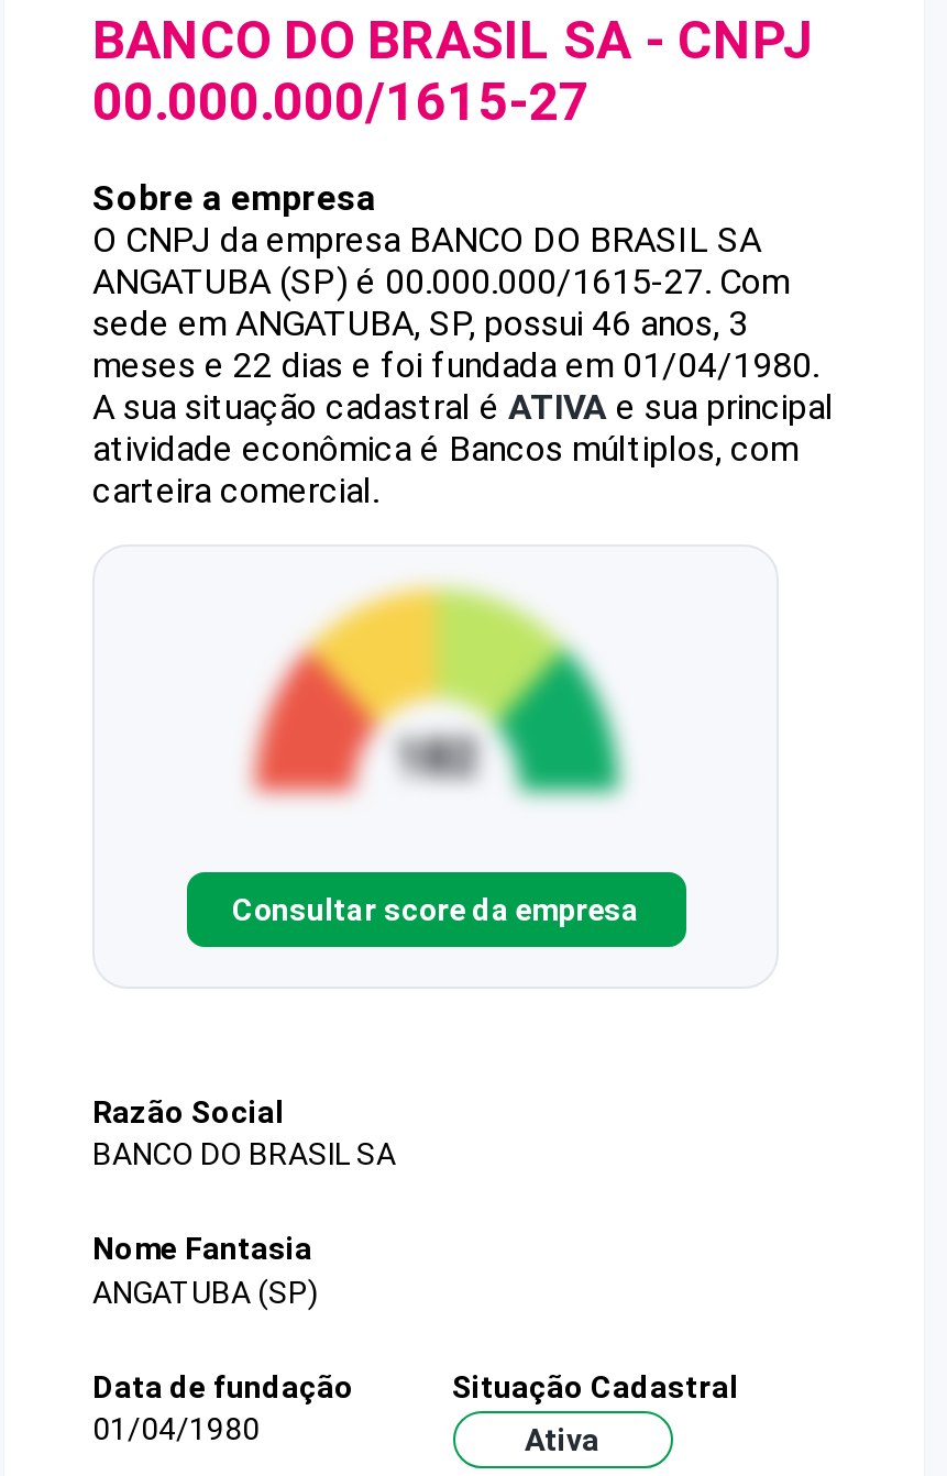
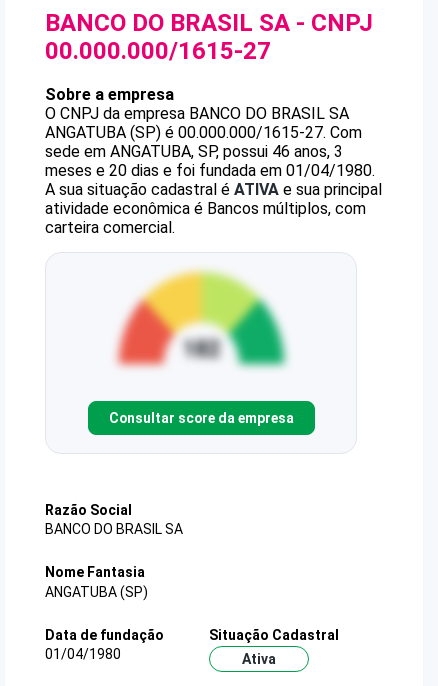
[92,344,818,386] meses e 22 dias e foi fundada em 01/04/1980. -> [45,161,375,180] meses e 20 dias e foi fundada em 01/04/1980.

